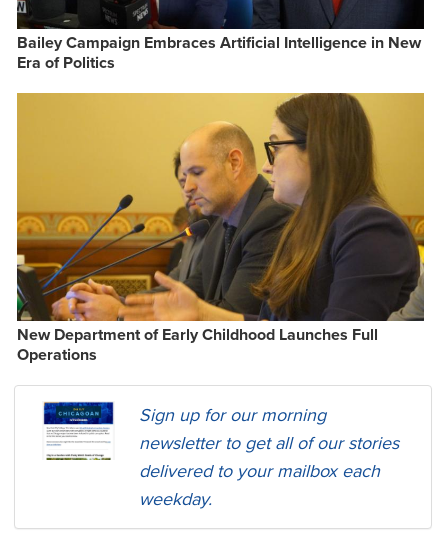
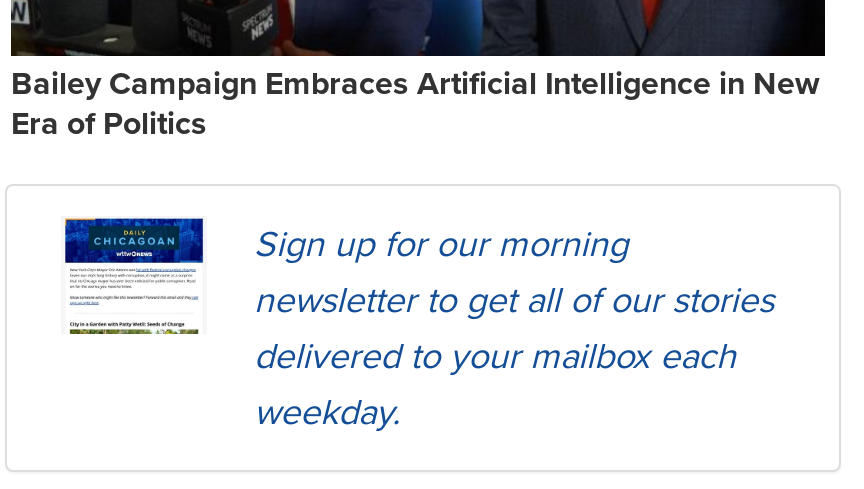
[16,92,425,366] [image] | New Department of Early Childhood Launches Full | Operations -> none

